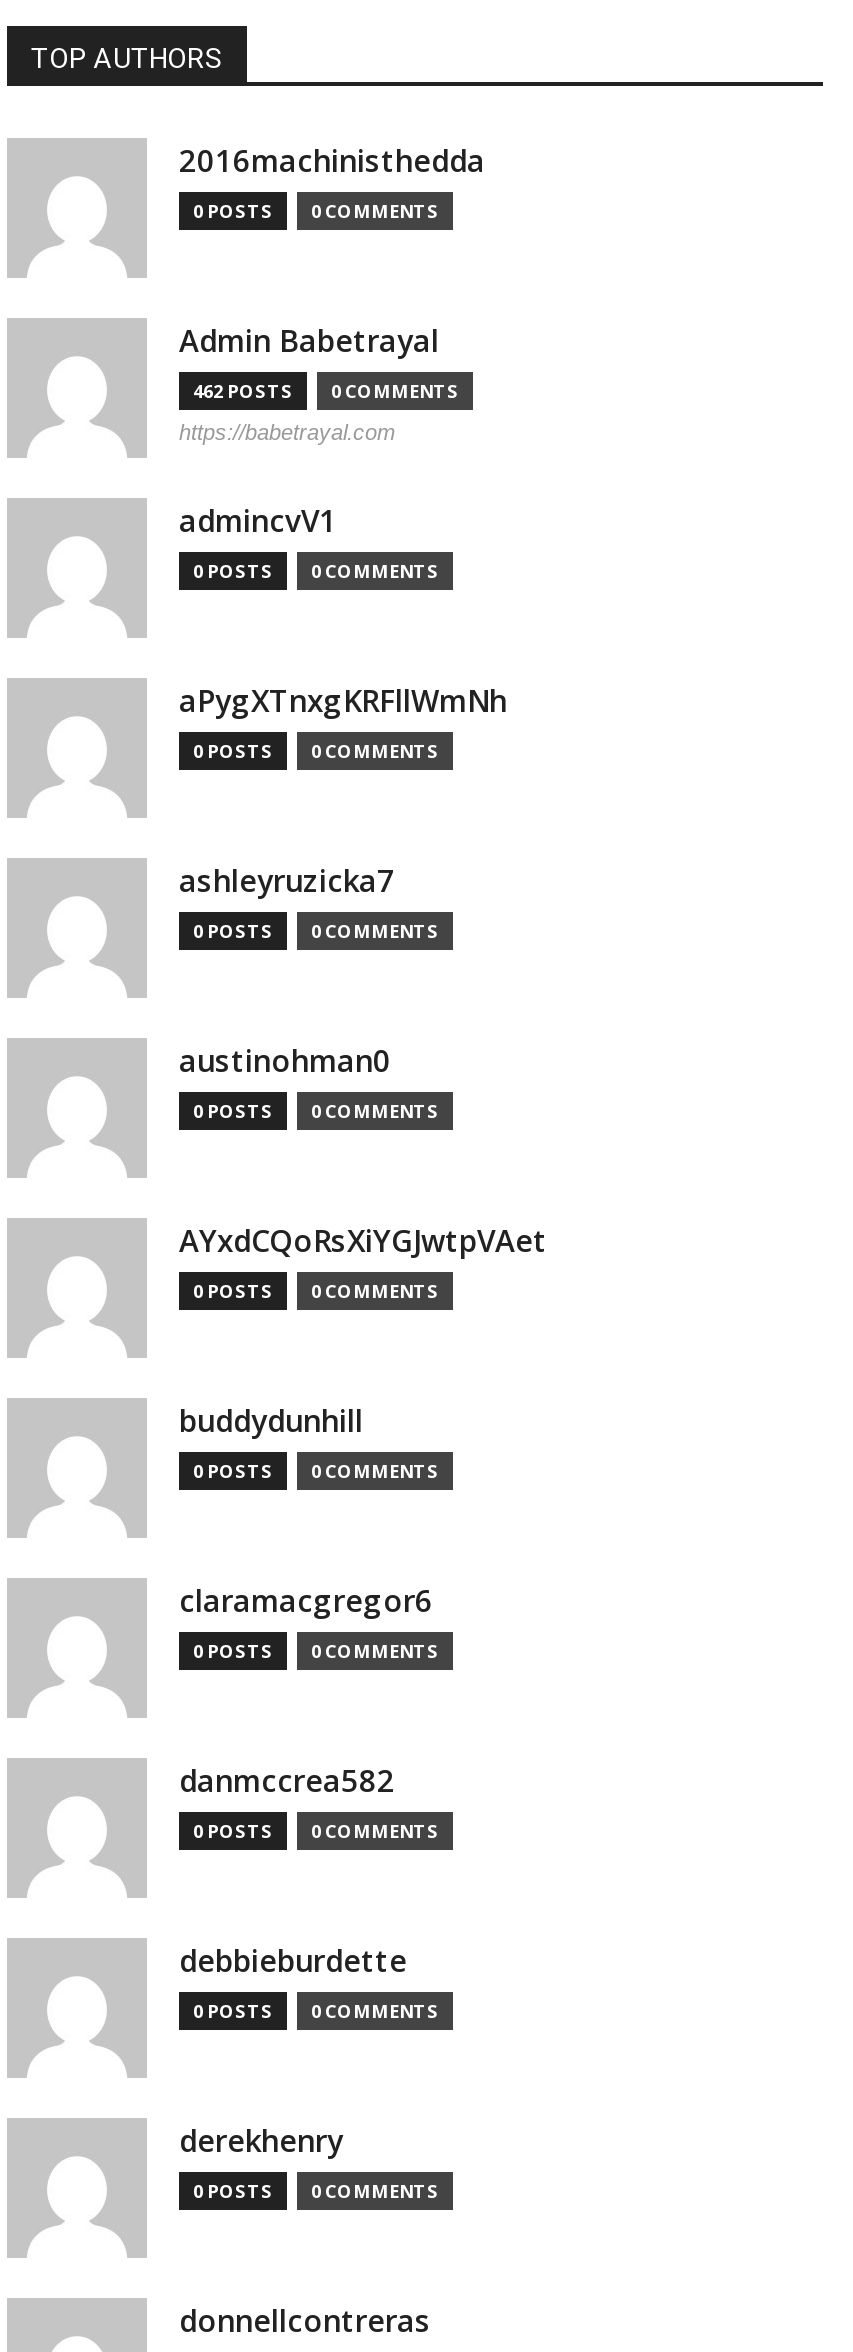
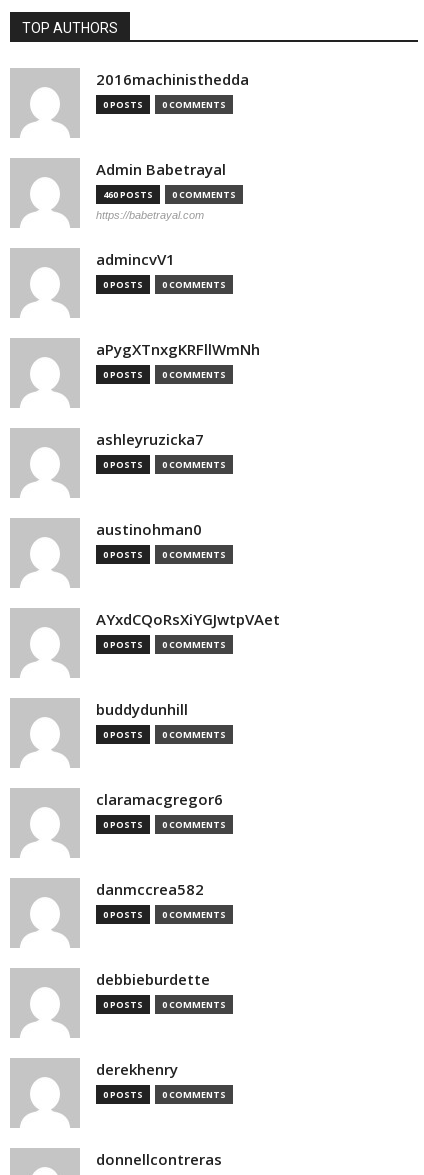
[193,378,459,404] 462 POSTS 0 COMMENTS -> [103,188,236,201] 460 POSTS 0 COMMENTS

